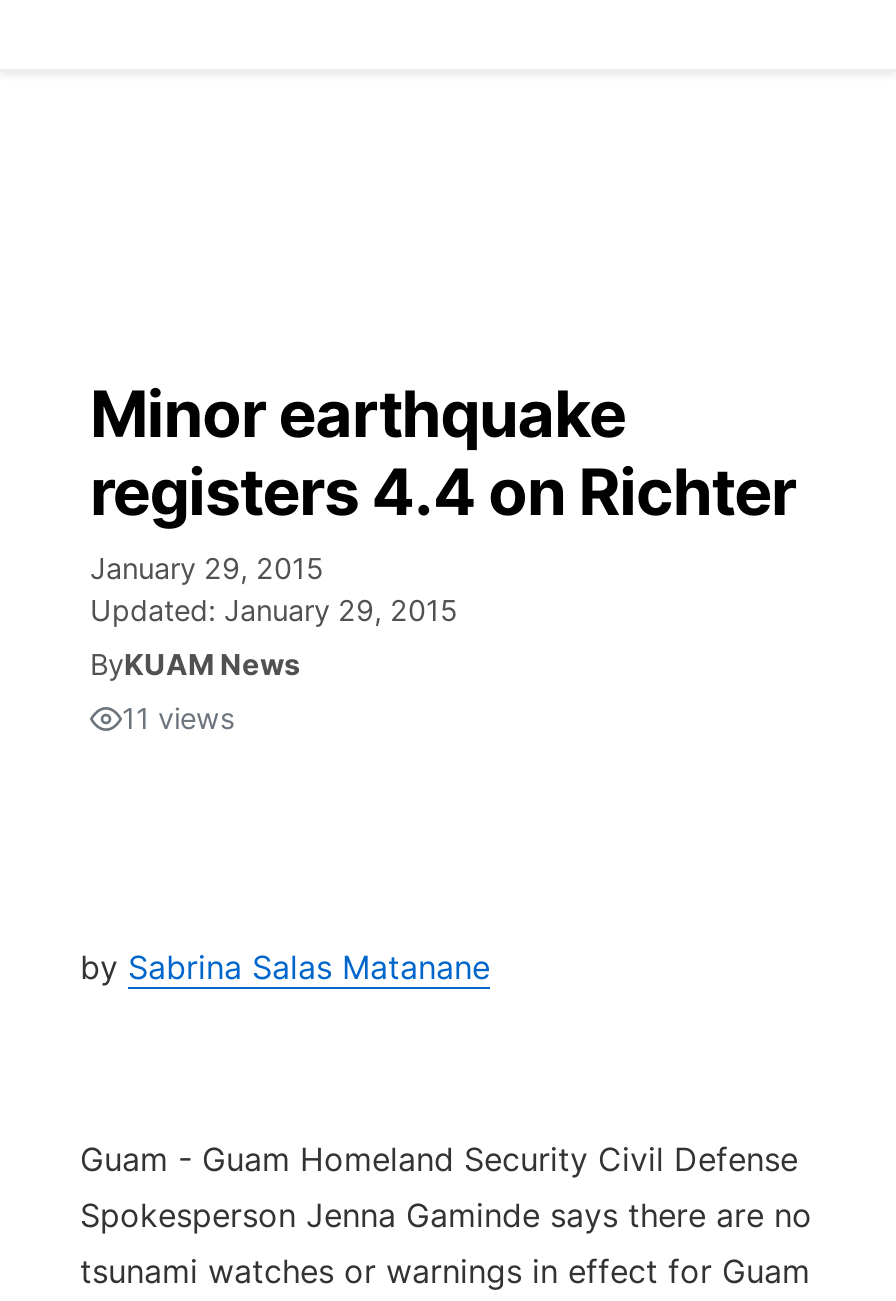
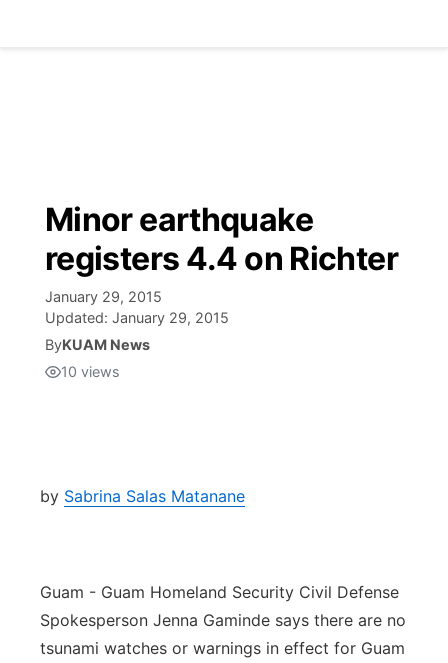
[122,701,236,735] 11 views -> [61,363,120,380] 10 views

